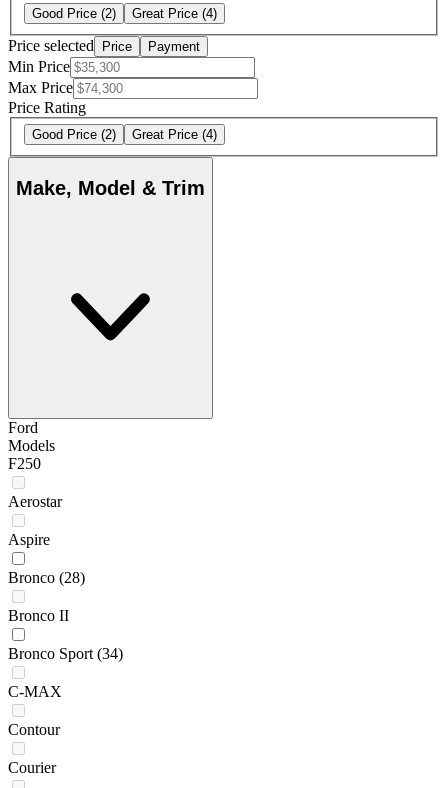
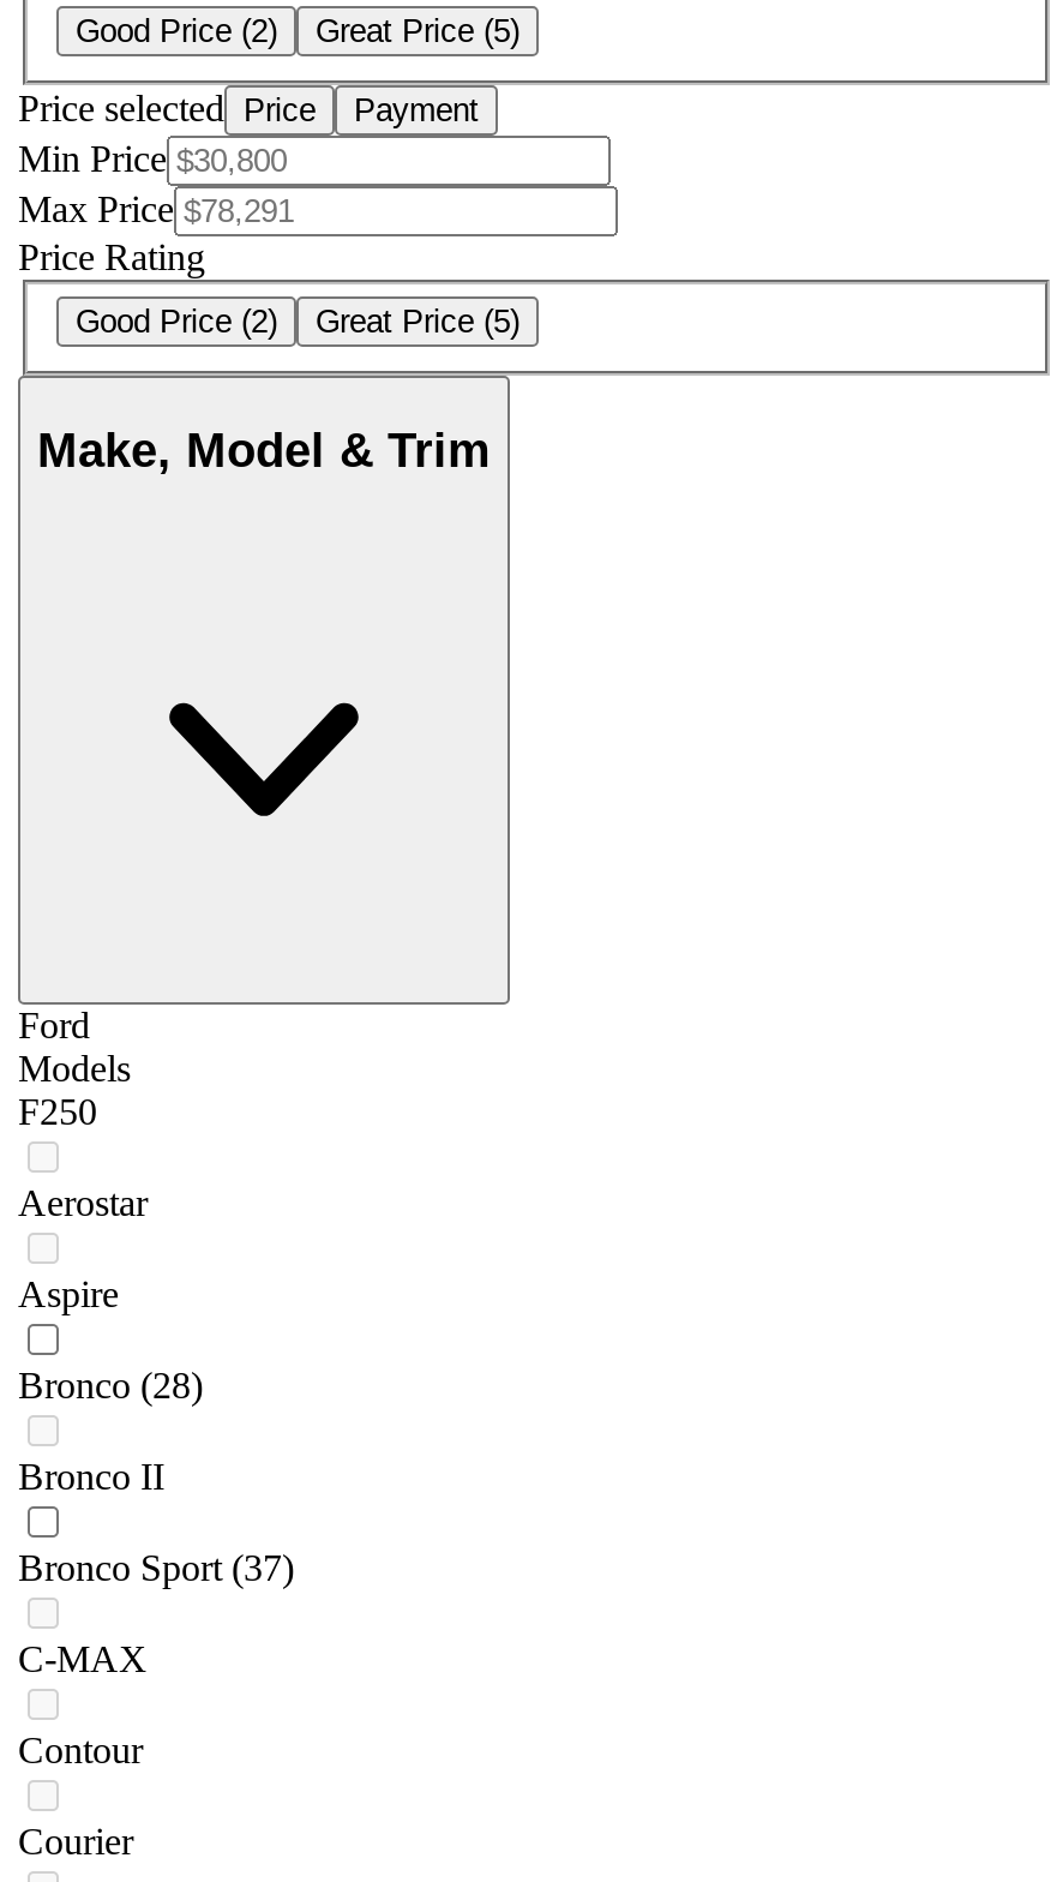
[32,6,217,21] Good Price (2) Great Price (4) -> [76,13,520,49] Good Price (2) Great Price (5)
[32,127,217,142] Good Price (2) Great Price (4) -> [76,305,520,341] Good Price (2) Great Price (5)
[8,645,123,662] Bronco Sport (34) -> [18,1548,294,1589] Bronco Sport (37)

